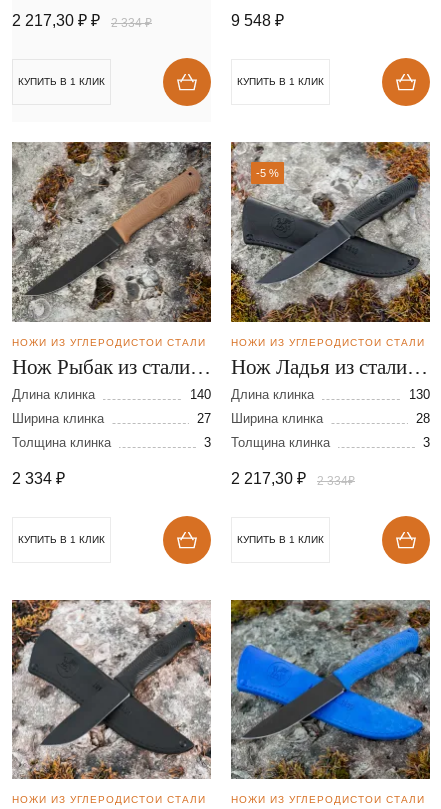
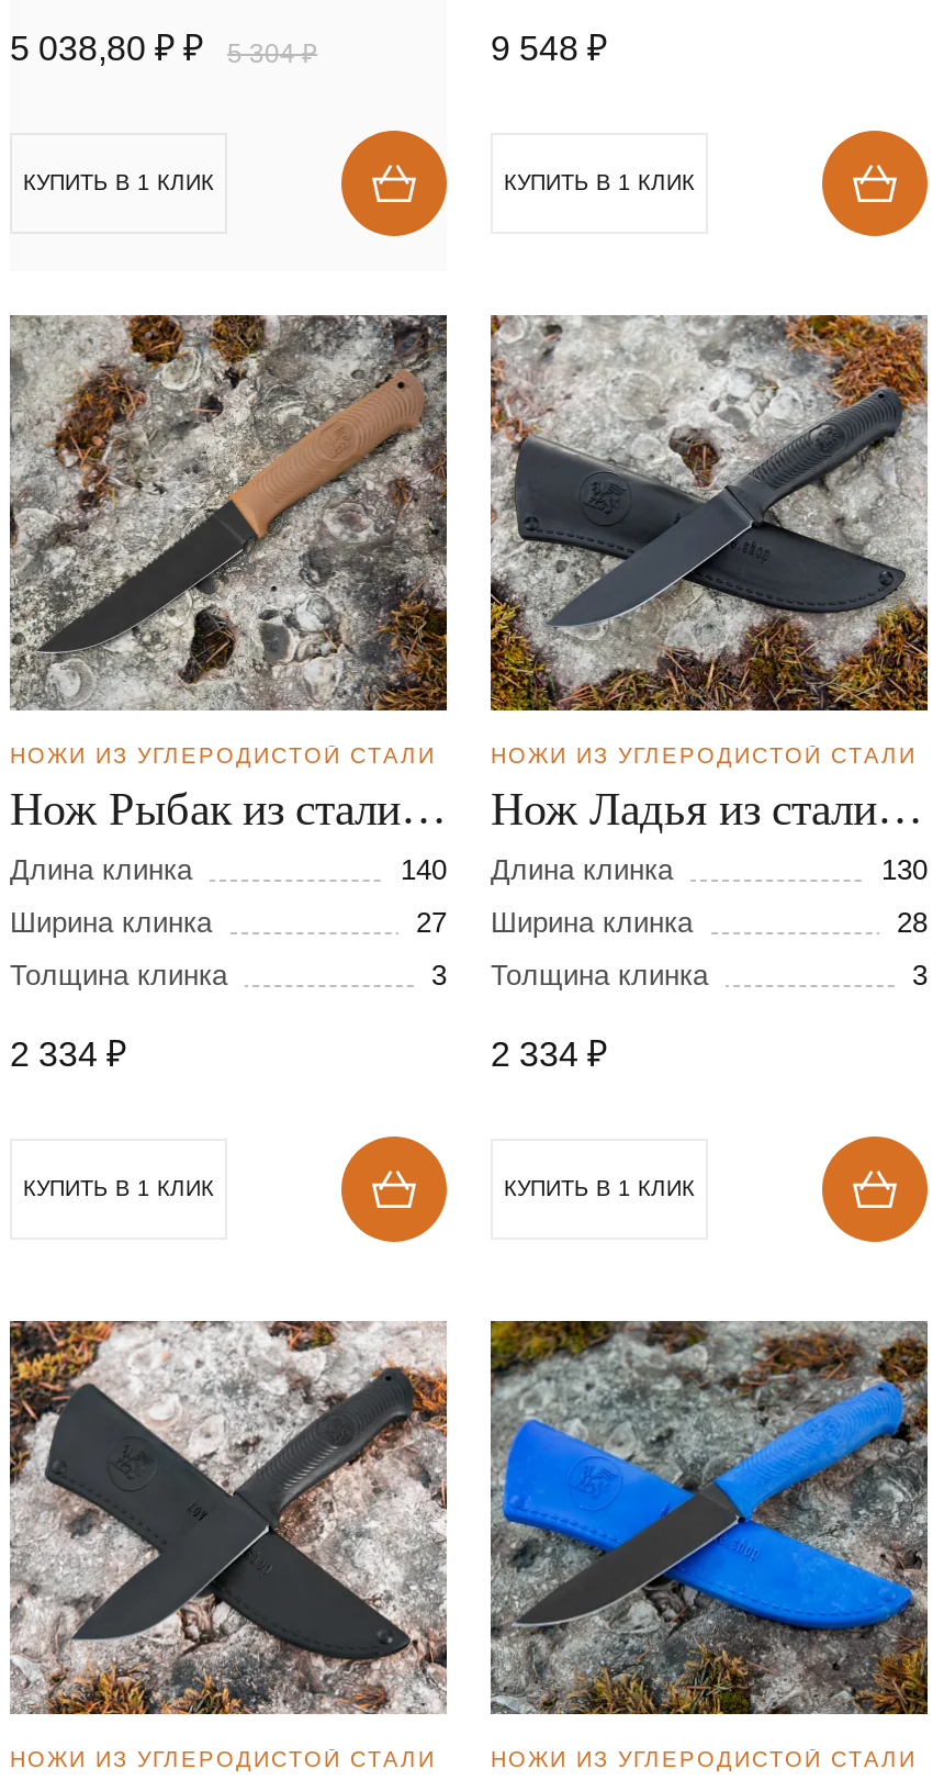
[12,12,100,29] 2 217,30 ₽ ₽ -> [10,31,203,68] 5 038,80 ₽ ₽
[111,16,152,30] 2 334 ₽ -> [227,39,317,70] 5 304 ₽
[256,167,279,179] -5 % -> none
[231,469,355,487] 2 217,30 ₽ | 2 334₽ -> [491,1034,607,1072] 2 334 ₽

